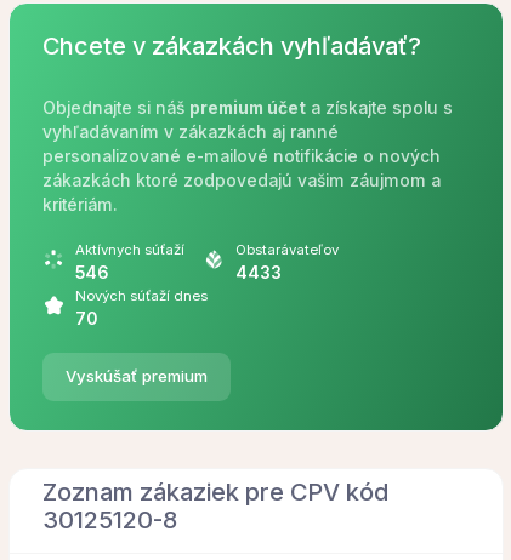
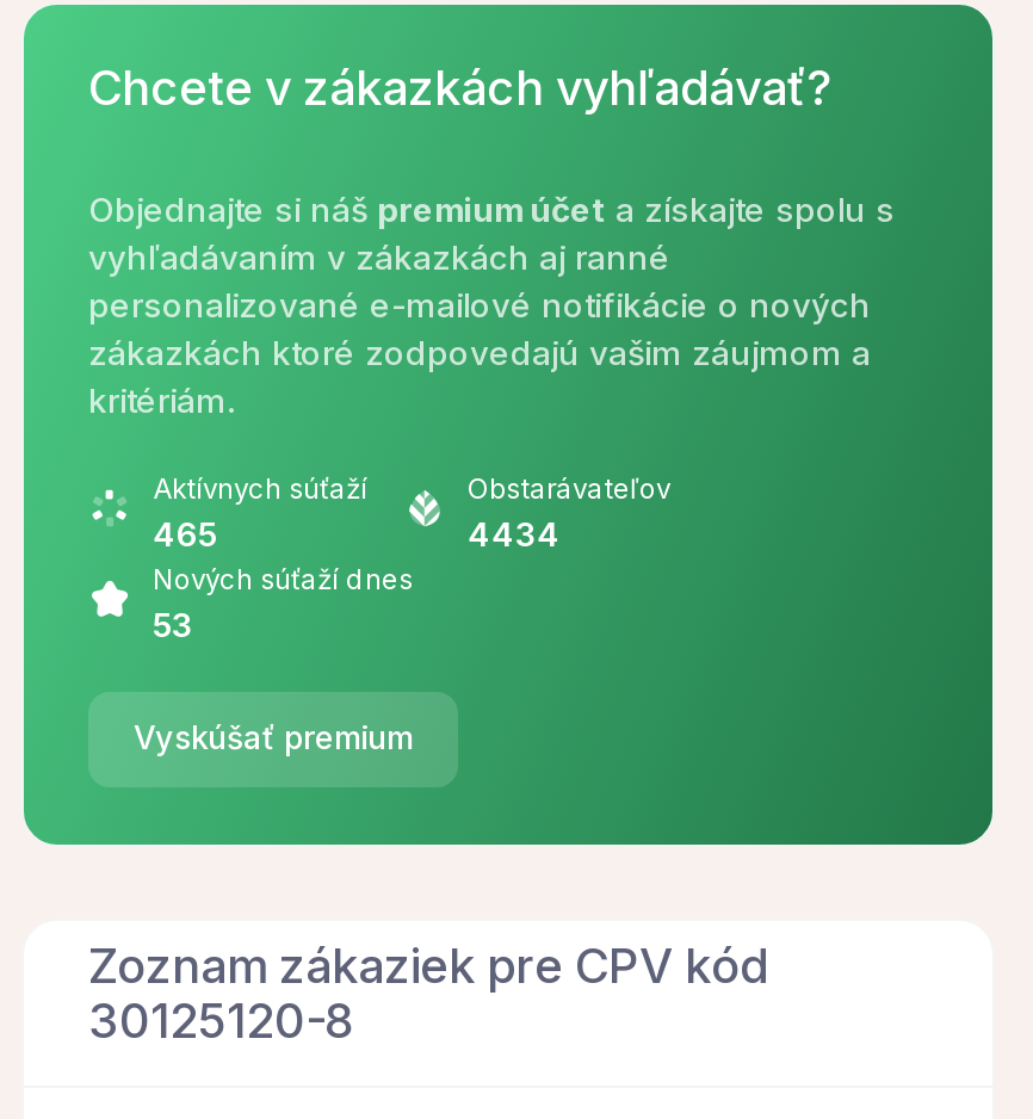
[75,263,108,282] 546 -> [153,515,217,554] 465
[235,263,282,282] 4433 -> [468,515,561,554] 4434
[75,309,97,328] 70 -> [153,606,193,644] 53

